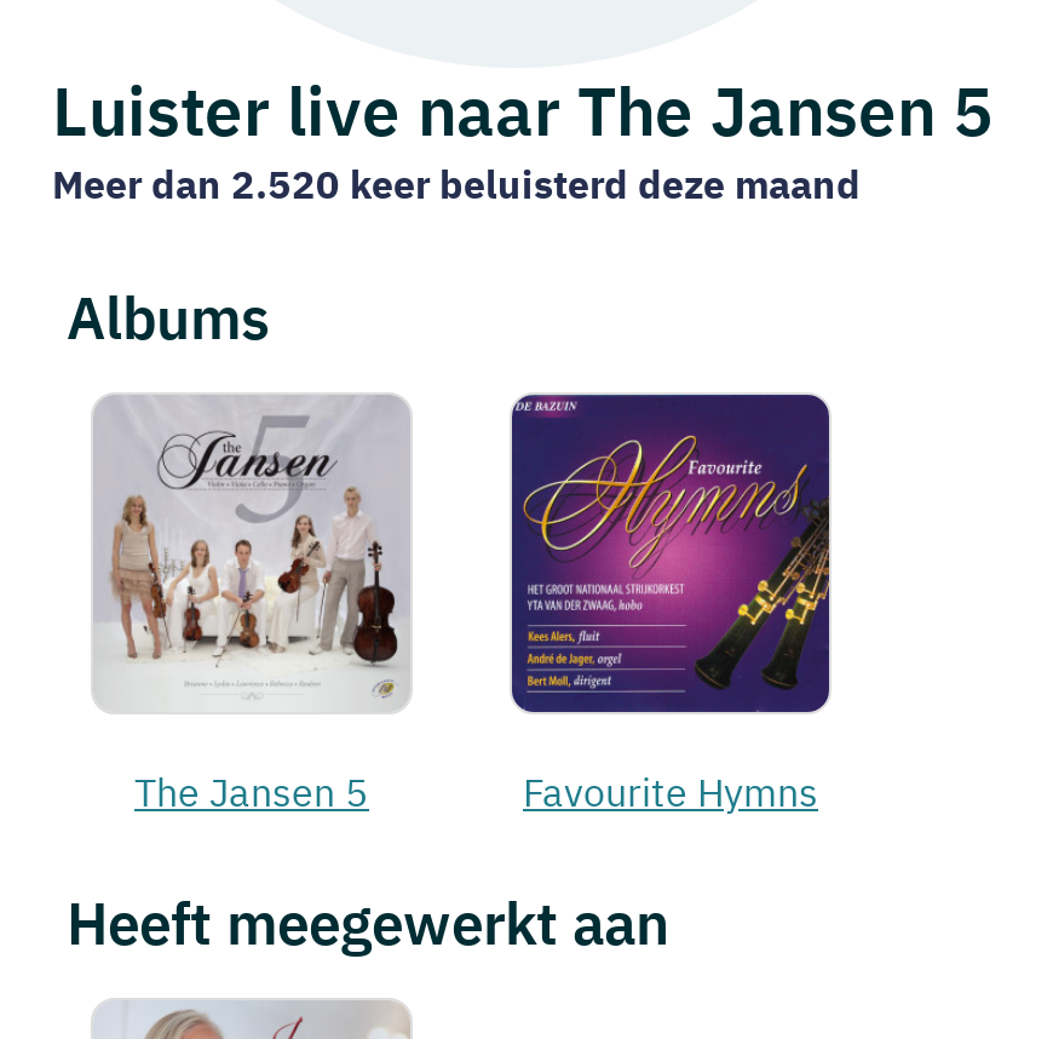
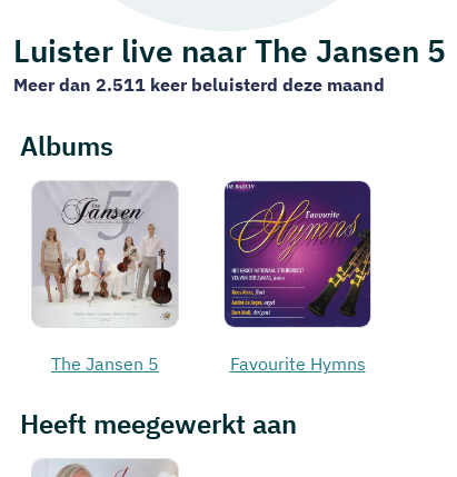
[52,161,861,209] Meer dan 2.520 keer beluisterd deze maand -> [13,74,385,96] Meer dan 2.511 keer beluisterd deze maand

